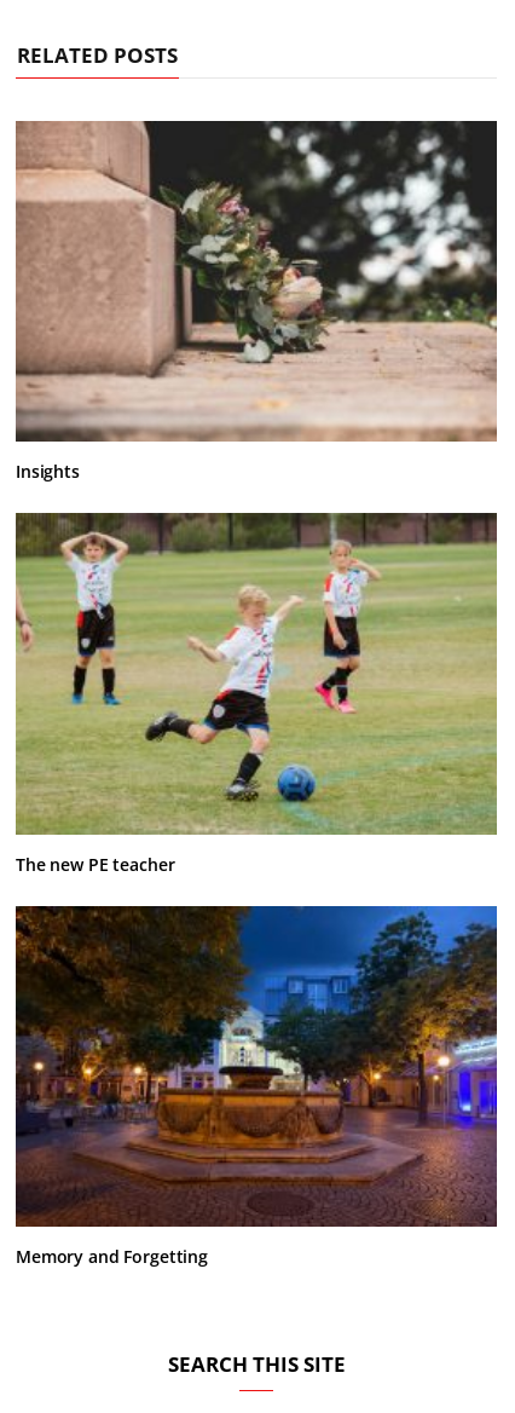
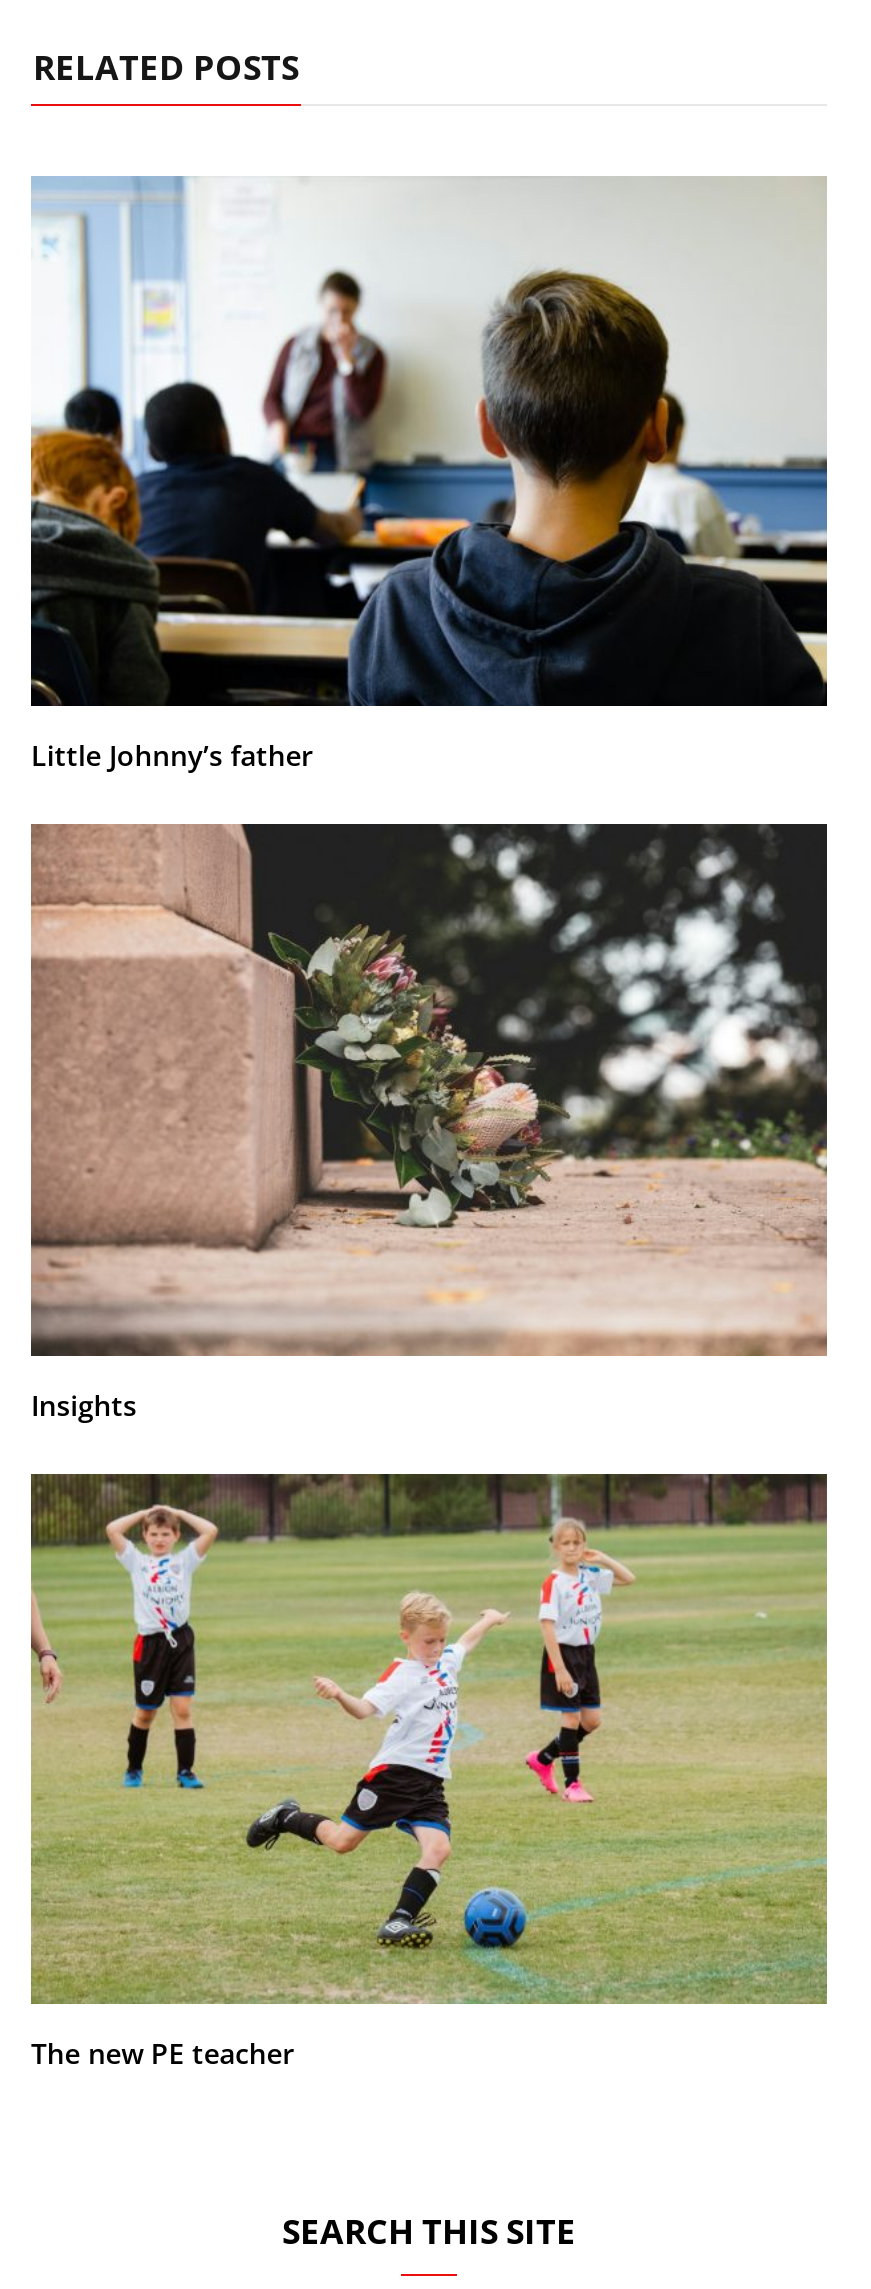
none -> [29,176,829,774] [image] | Little Johnny’s father
moved [15,120,499,875] -> [29,822,831,2072]: [image] | Insights | The new PE teacher
[15,905,498,1268] [image] | Memory and Forgetting -> none

